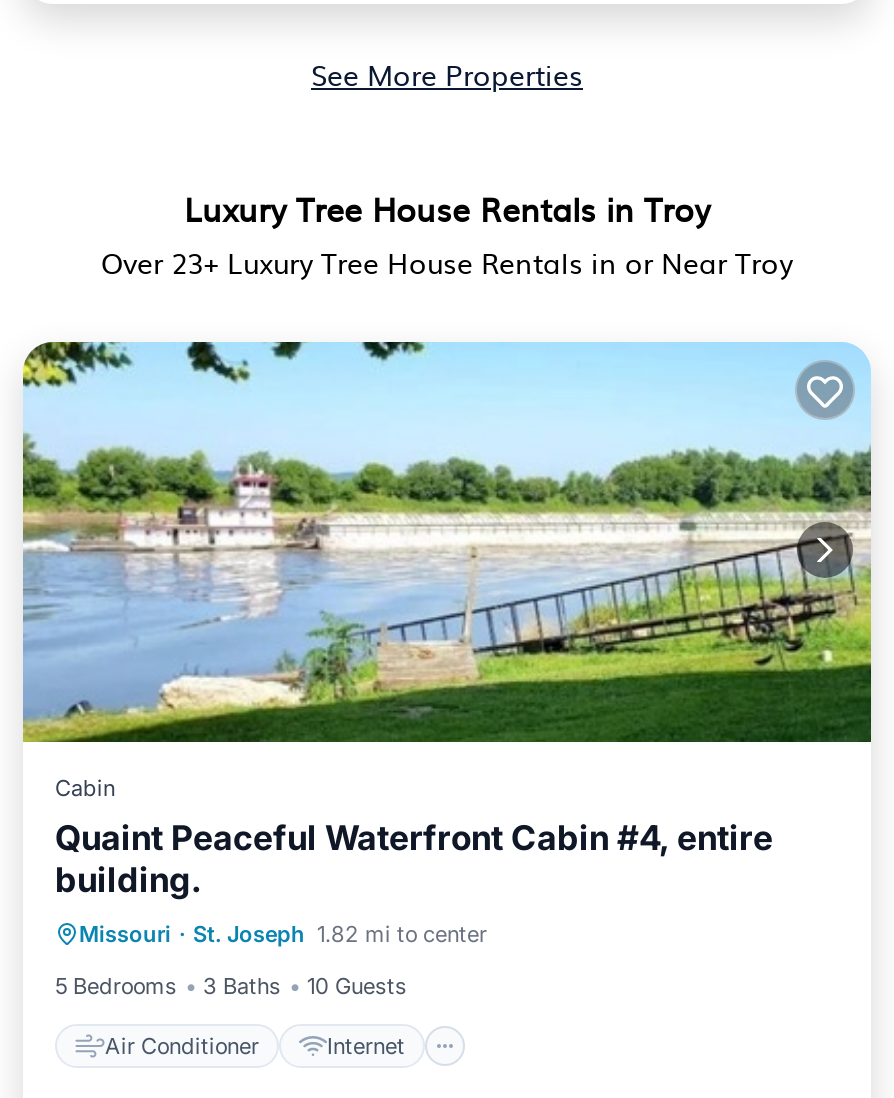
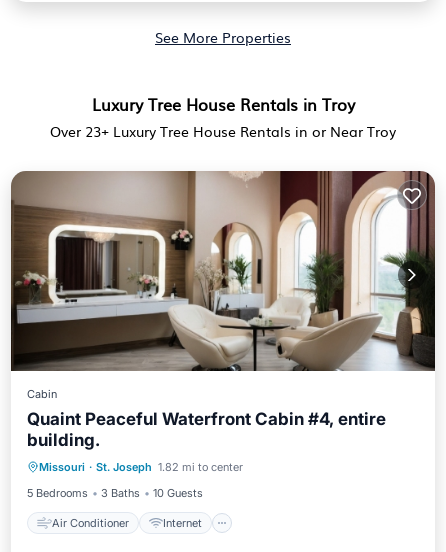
[21,340,873,744] [image] -> [10,170,436,372] [image]

